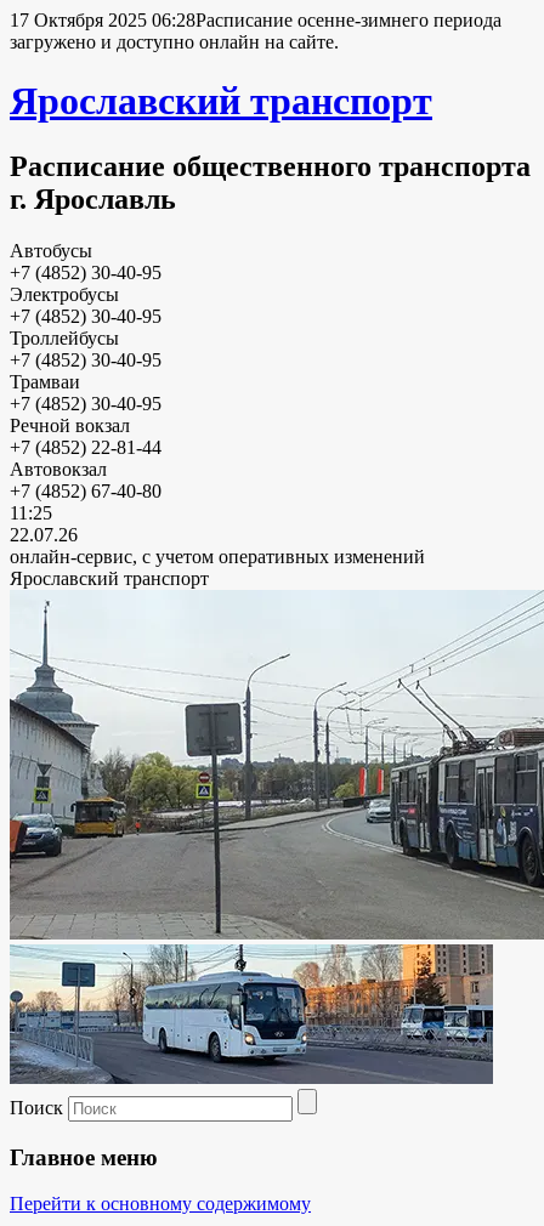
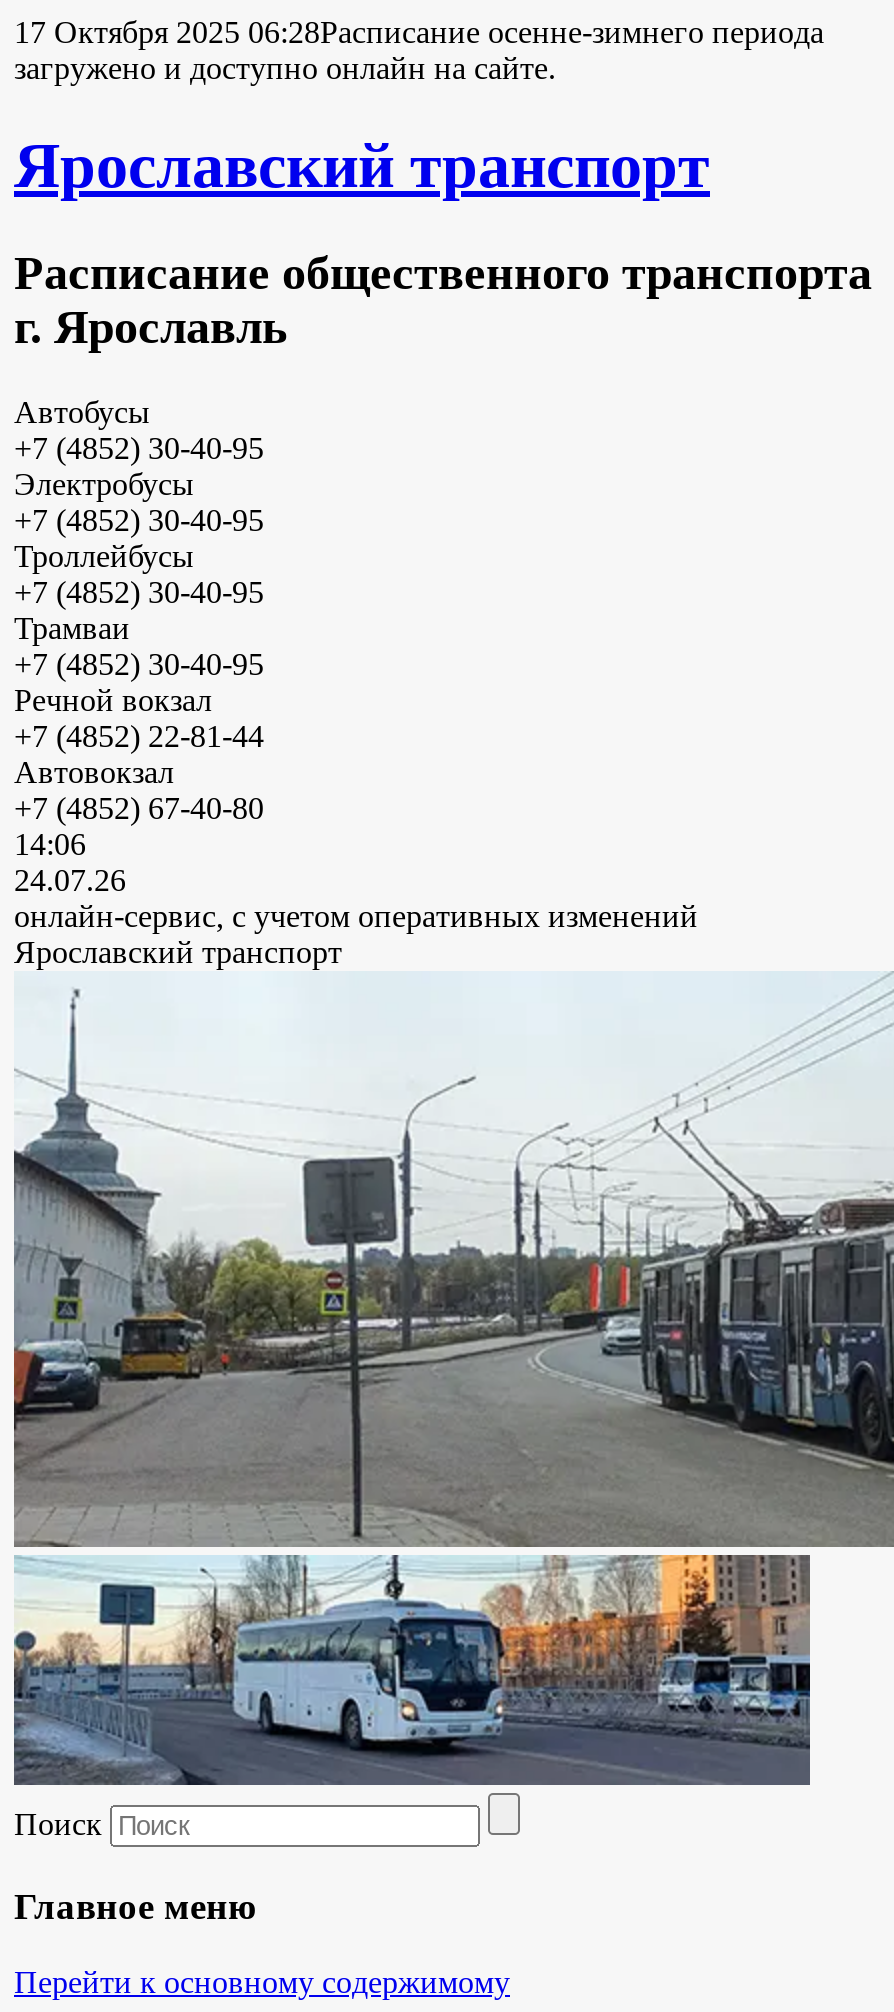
[10,502,52,523] 11:25 -> [14,827,86,861] 14:06
[10,524,78,545] 22.07.26 -> [14,863,126,897] 24.07.26

